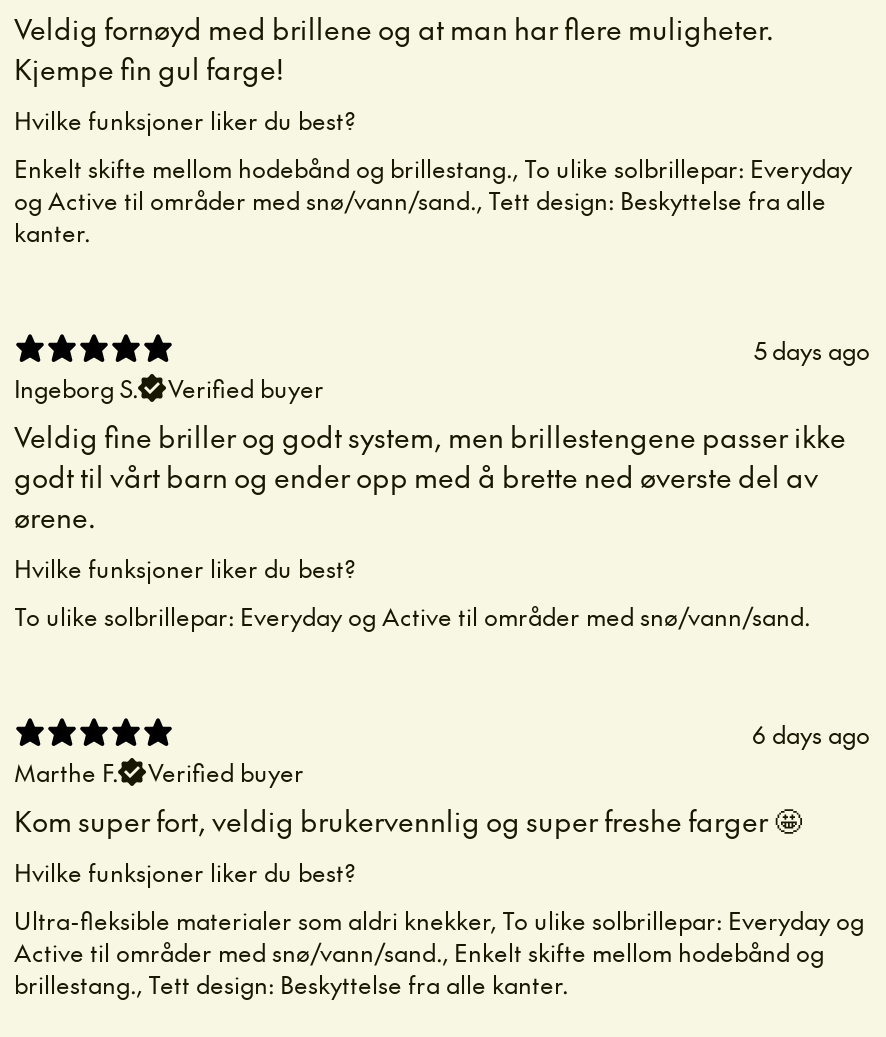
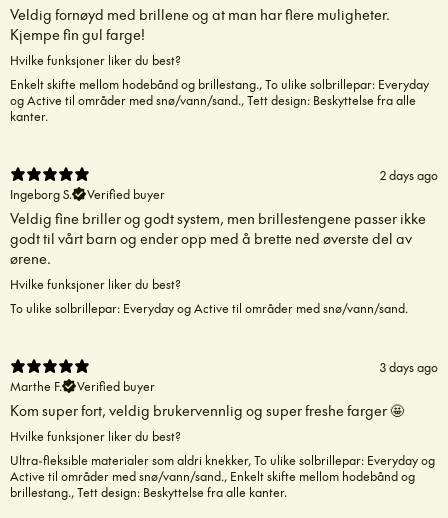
[754,335,870,367] 5 days ago -> [380,167,438,183] 2 days ago
[752,719,870,751] 6 days ago -> [380,359,438,375] 3 days ago

